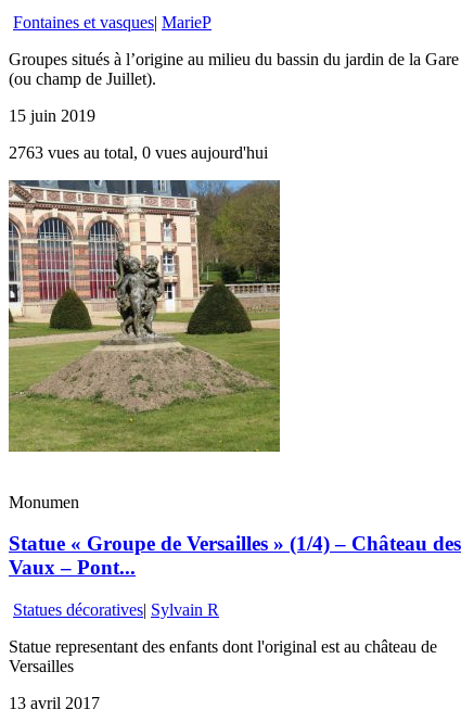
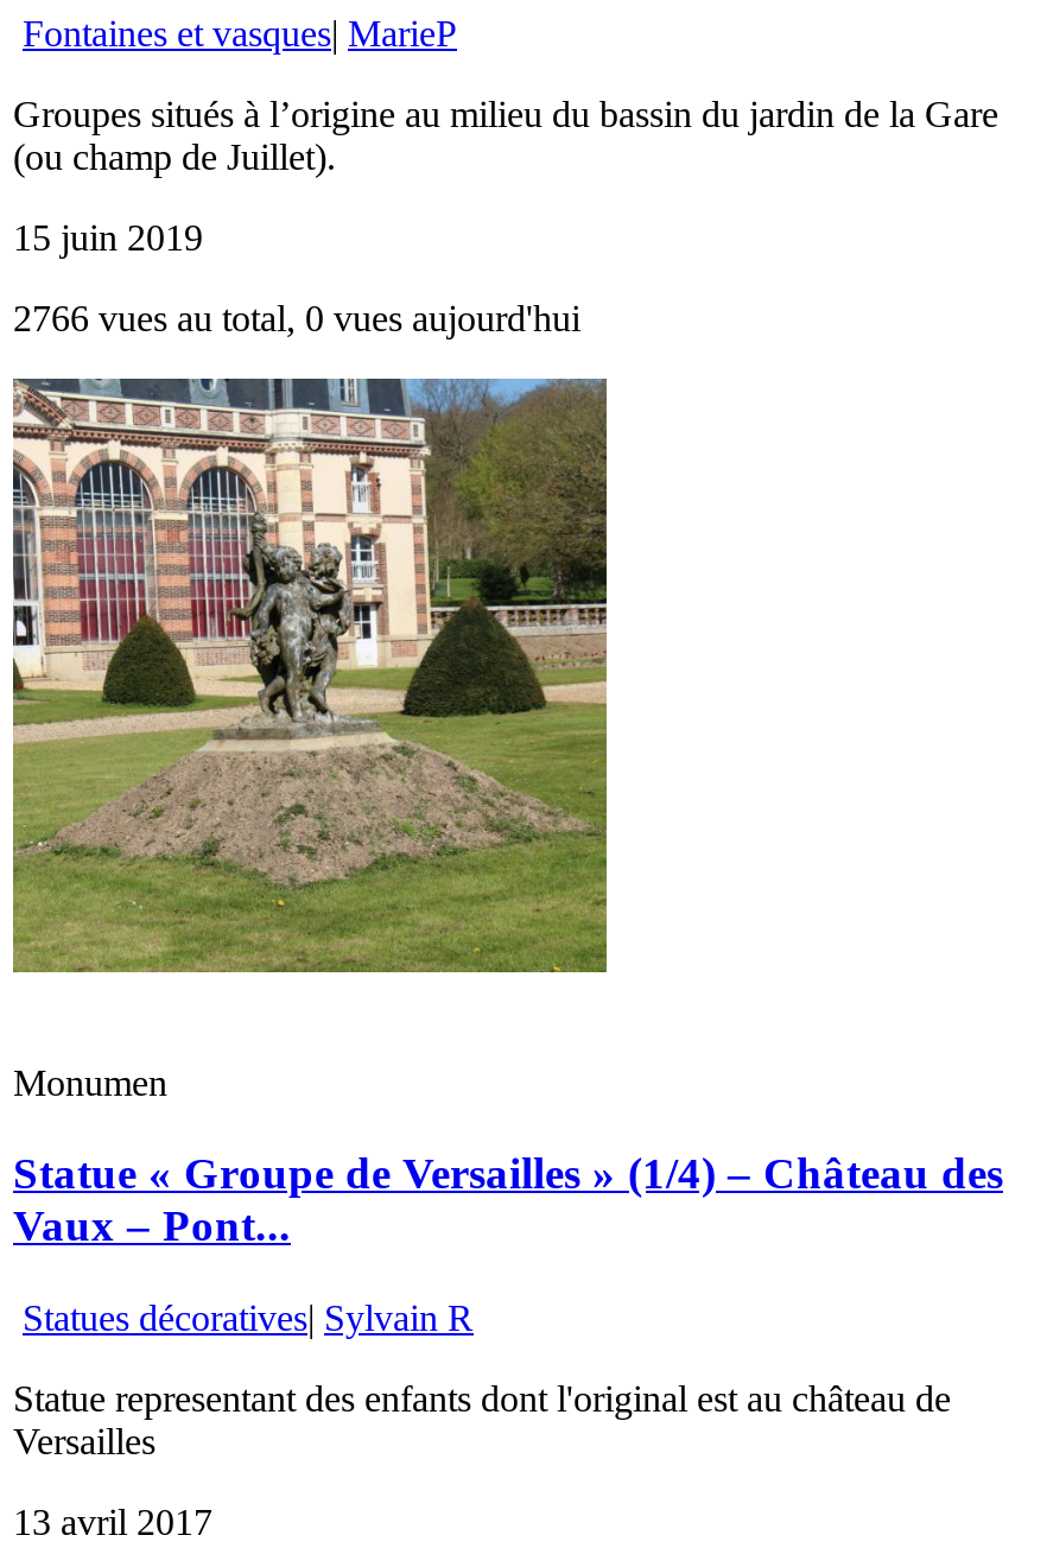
[9,143,268,161] 2763 vues au total, 0 vues aujourd'hui -> [13,297,580,337] 2766 vues au total, 0 vues aujourd'hui

